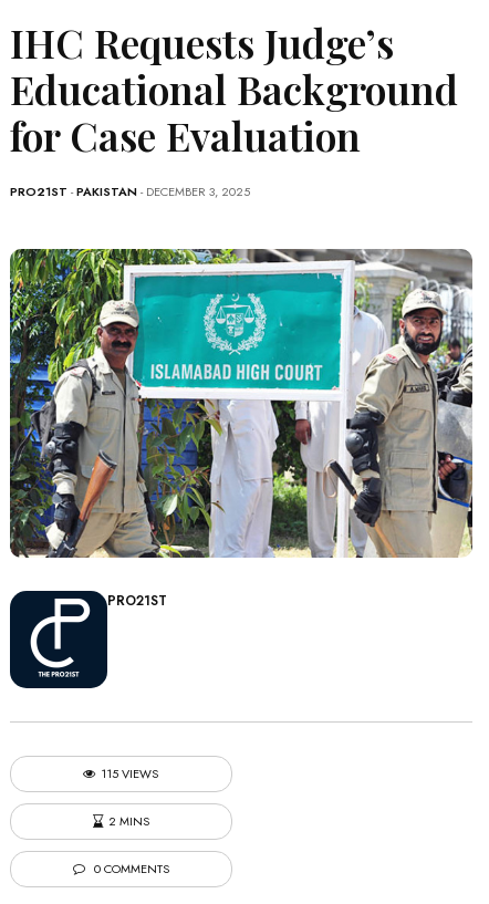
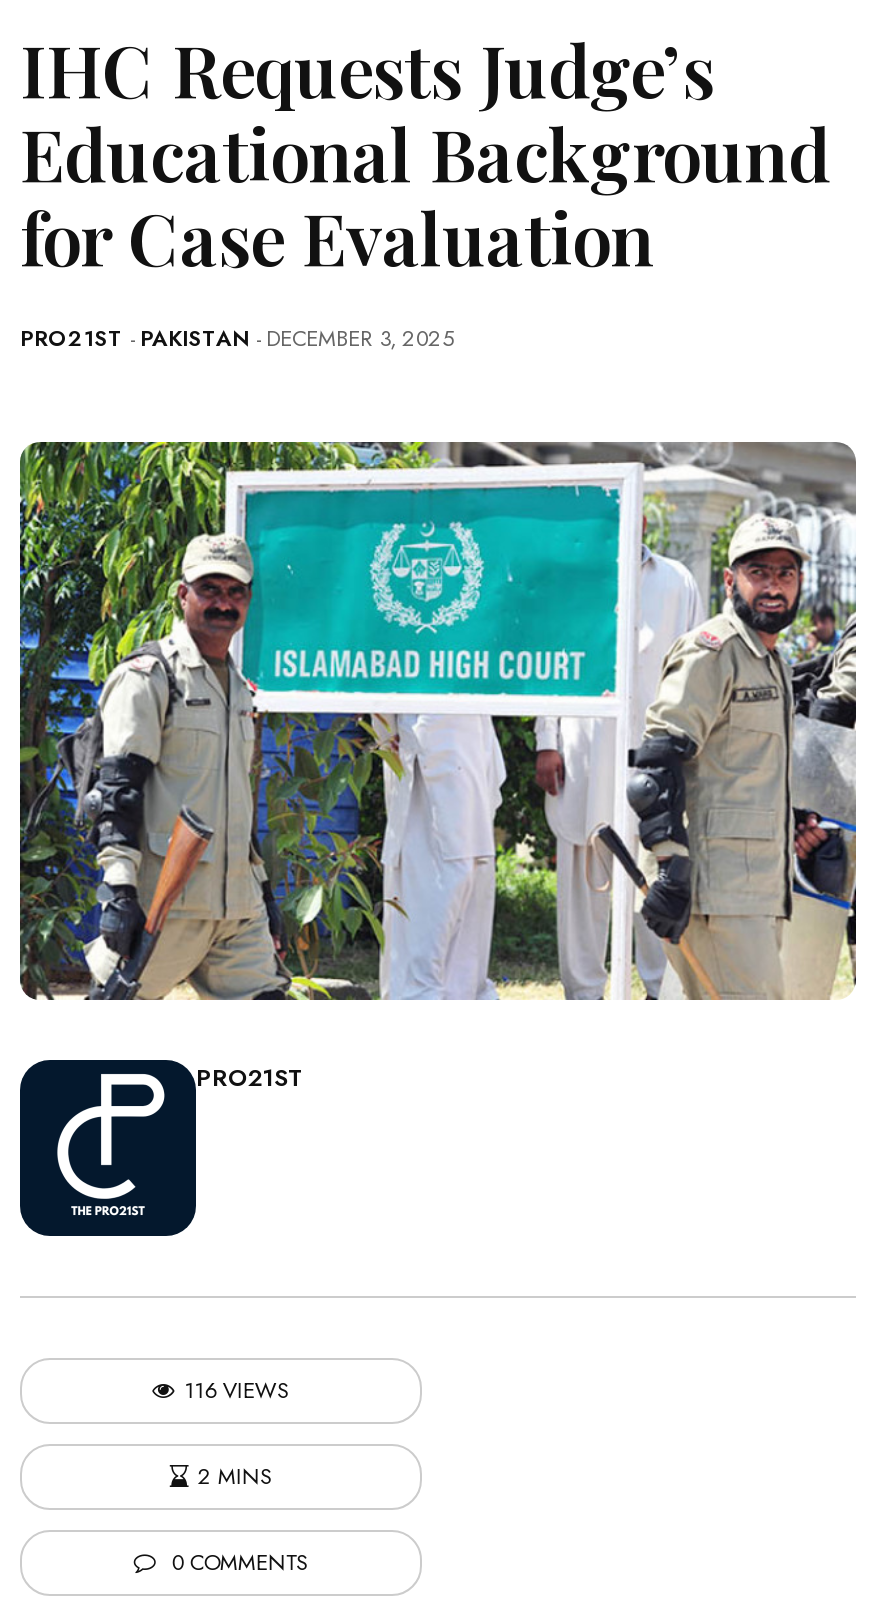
[101,764,159,782] 115 VIEWS -> [185,1373,289,1405] 116 VIEWS

